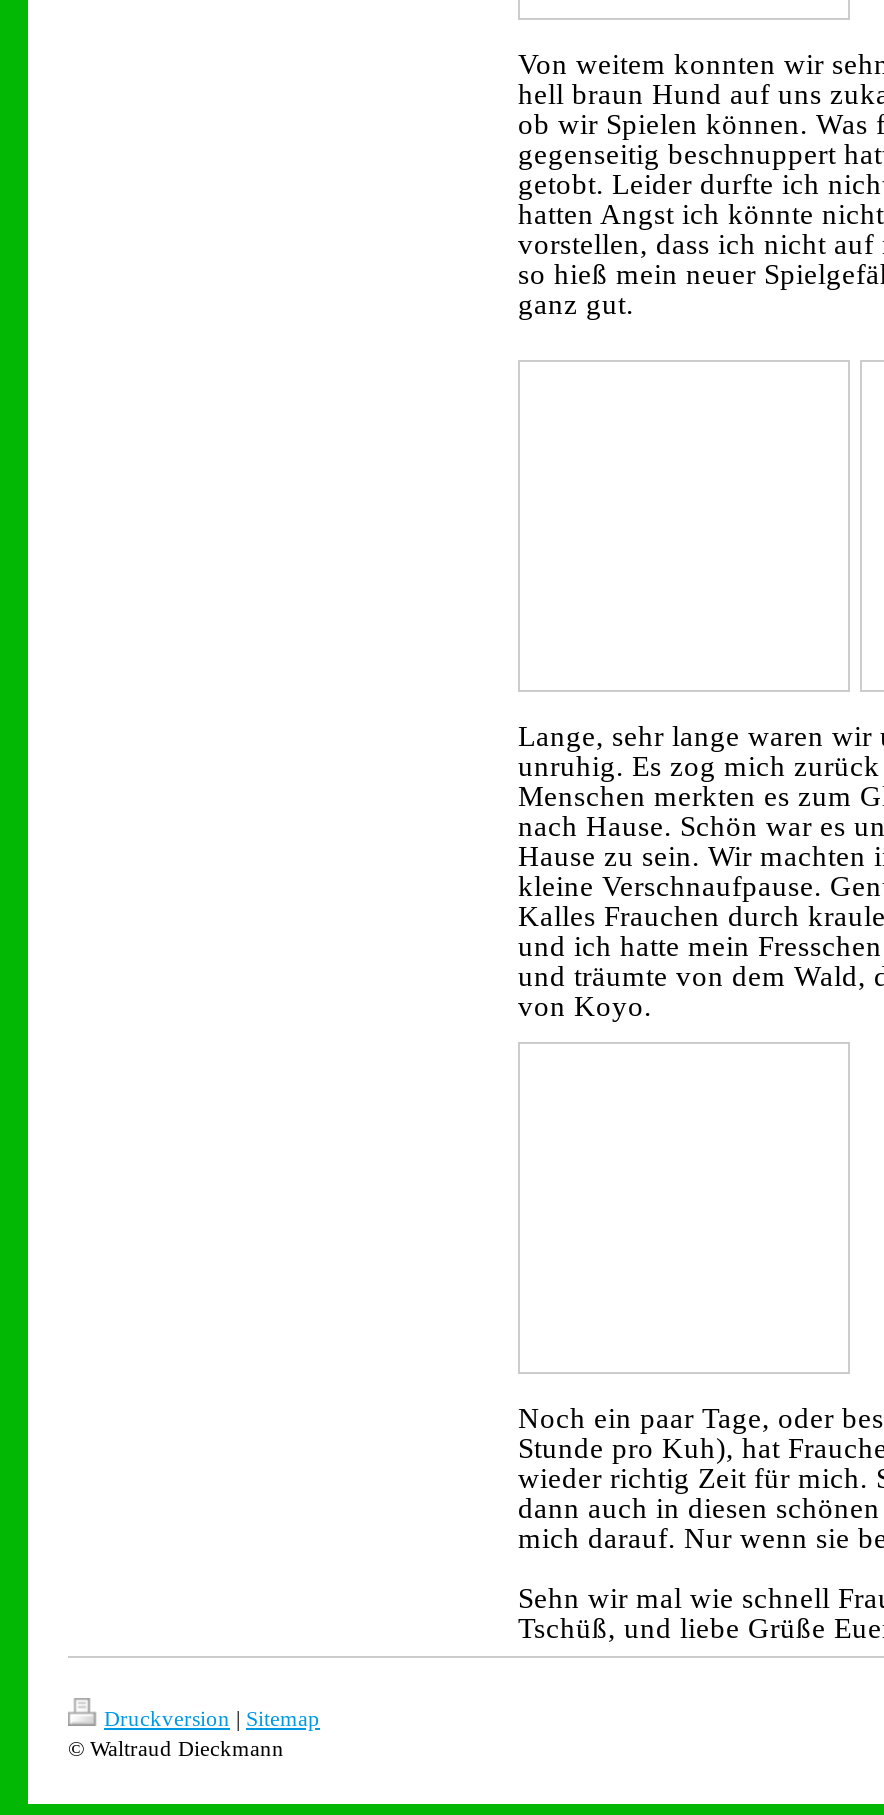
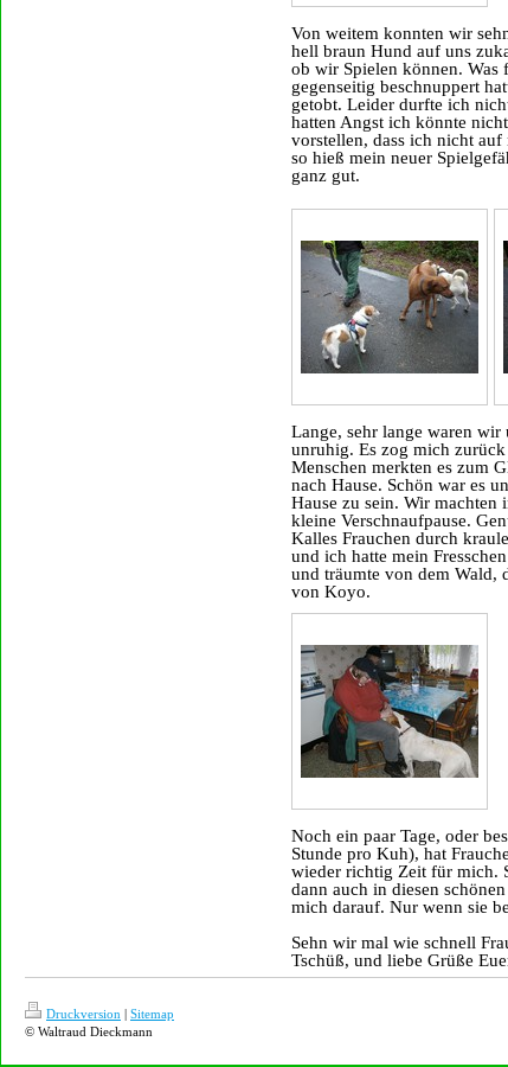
none -> [300,239,480,375] [image]
none -> [300,644,480,779] [image]

